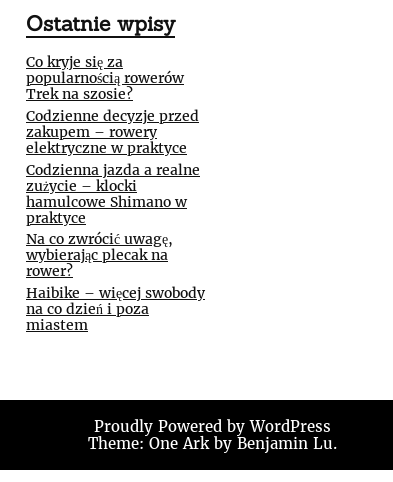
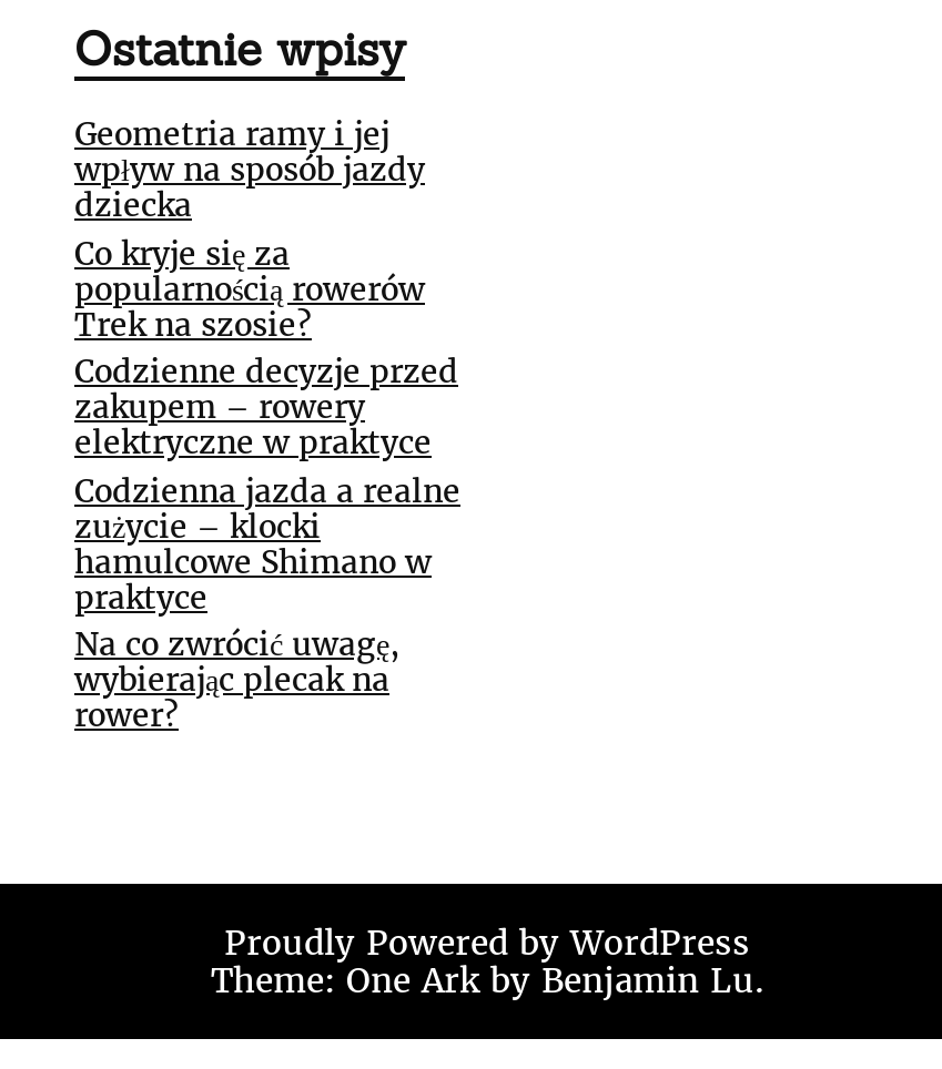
none -> [74,114,425,225] Geometria ramy i jej | wpływ na sposób jazdy | dziecka
moved [26,53,200,280] -> [74,233,460,736]: Co kryje się za | popularnością rowerów | Trek na szosie? | ... | wybierając plecak na | rower?
[26,284,205,334] Haibike – więcej swobody | na co dzień i poza | miastem -> none

